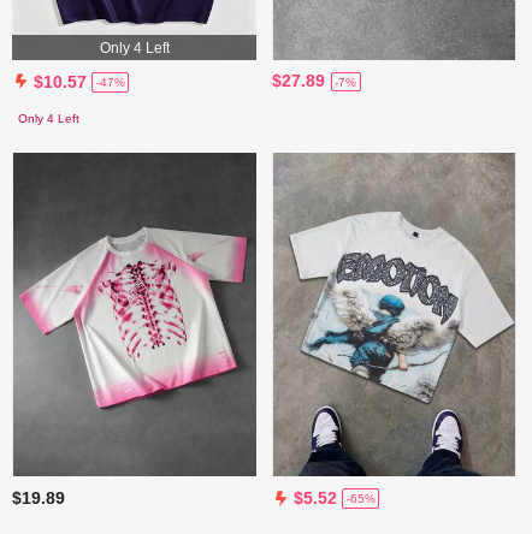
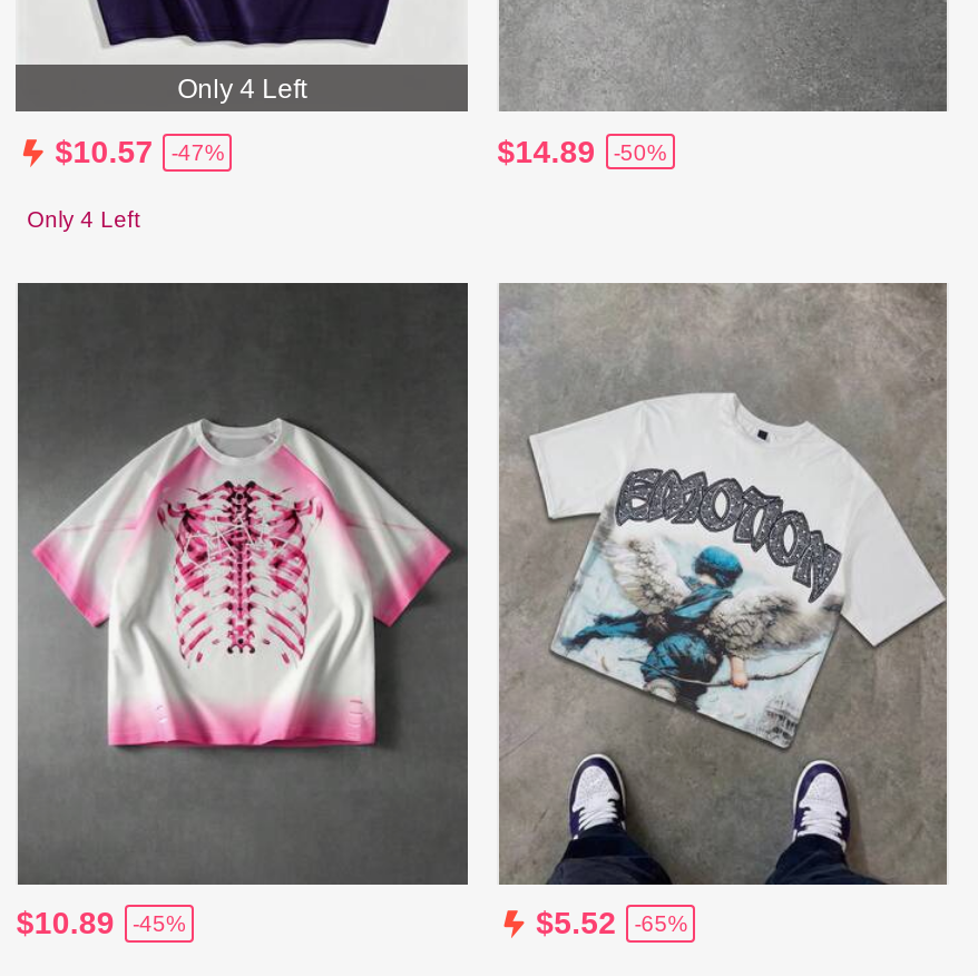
[272,71,357,91] $27.89 | -7% -> [497,132,667,168] $14.89 | -50%
[30,227,250,409] [image] -> [51,417,461,755] [image]
[12,488,65,507] $19.89 -> [16,904,186,939] $10.89 | -45%

